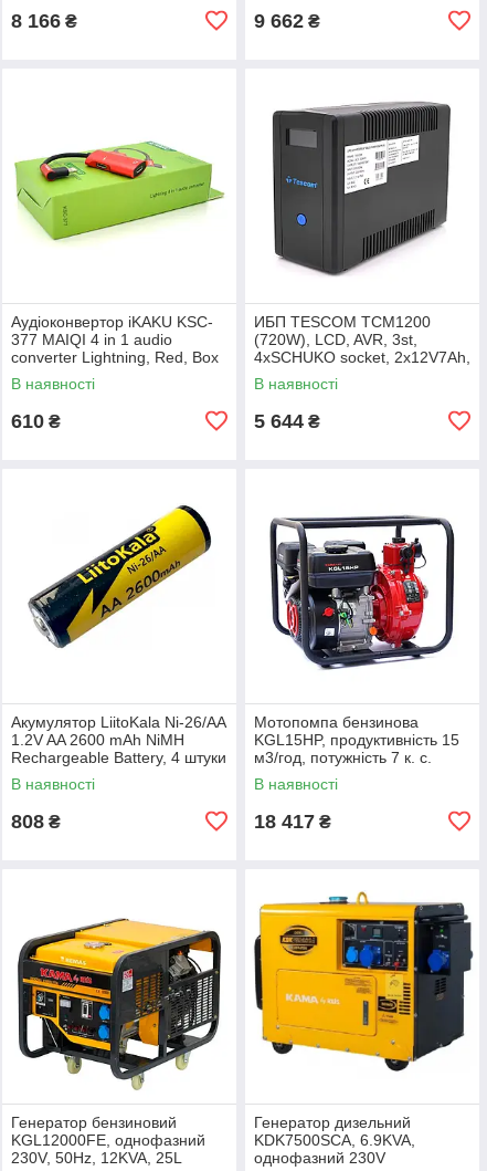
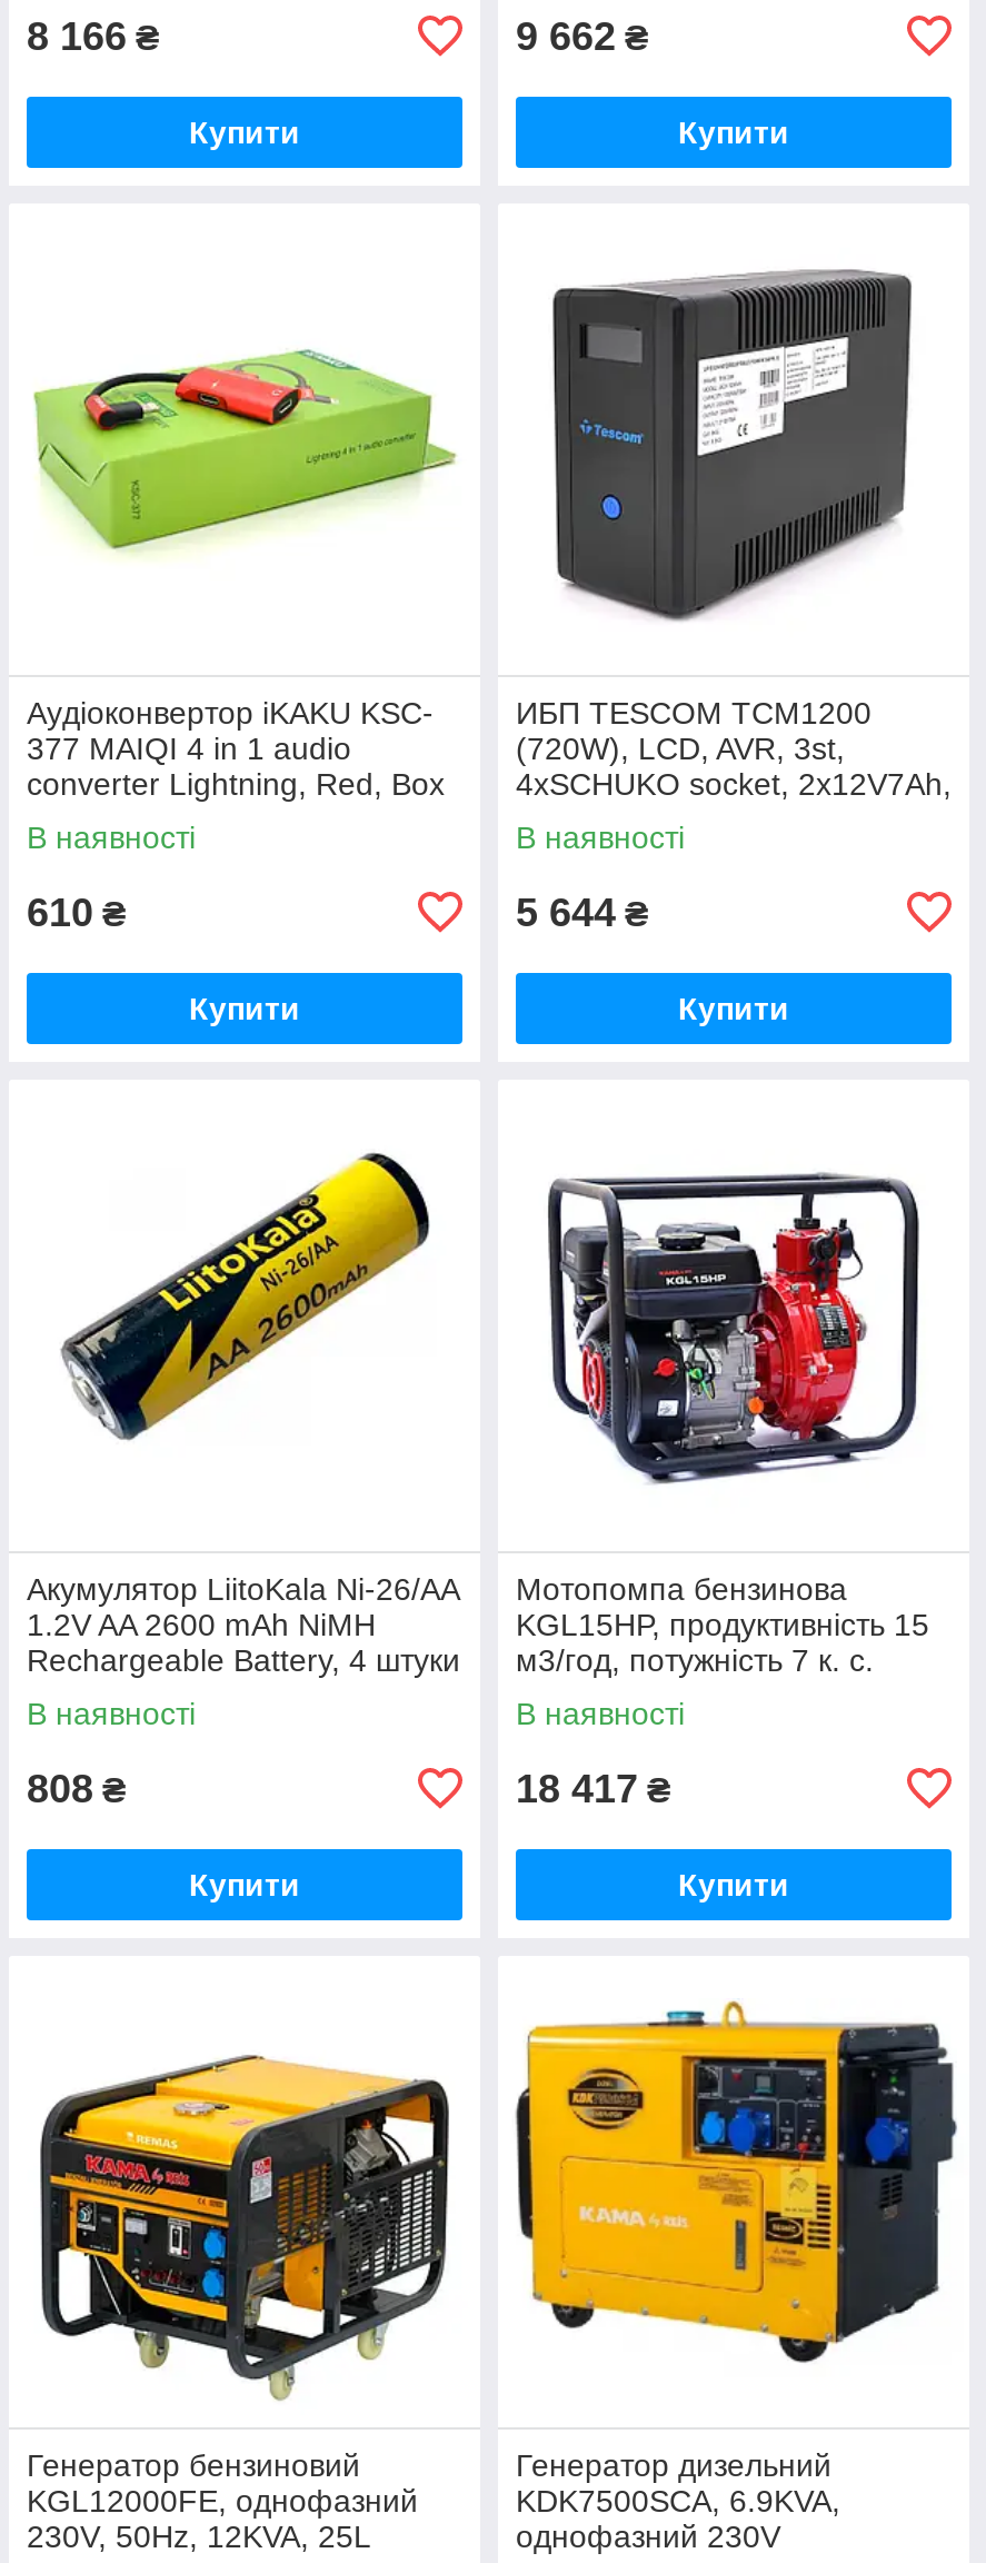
none -> [189,113,300,149] Купити
none -> [678,113,789,149] Купити
none -> [189,990,300,1025] Купити
none -> [678,990,789,1025] Купити
none -> [189,1866,300,1901] Купити
none -> [678,1866,789,1901] Купити

